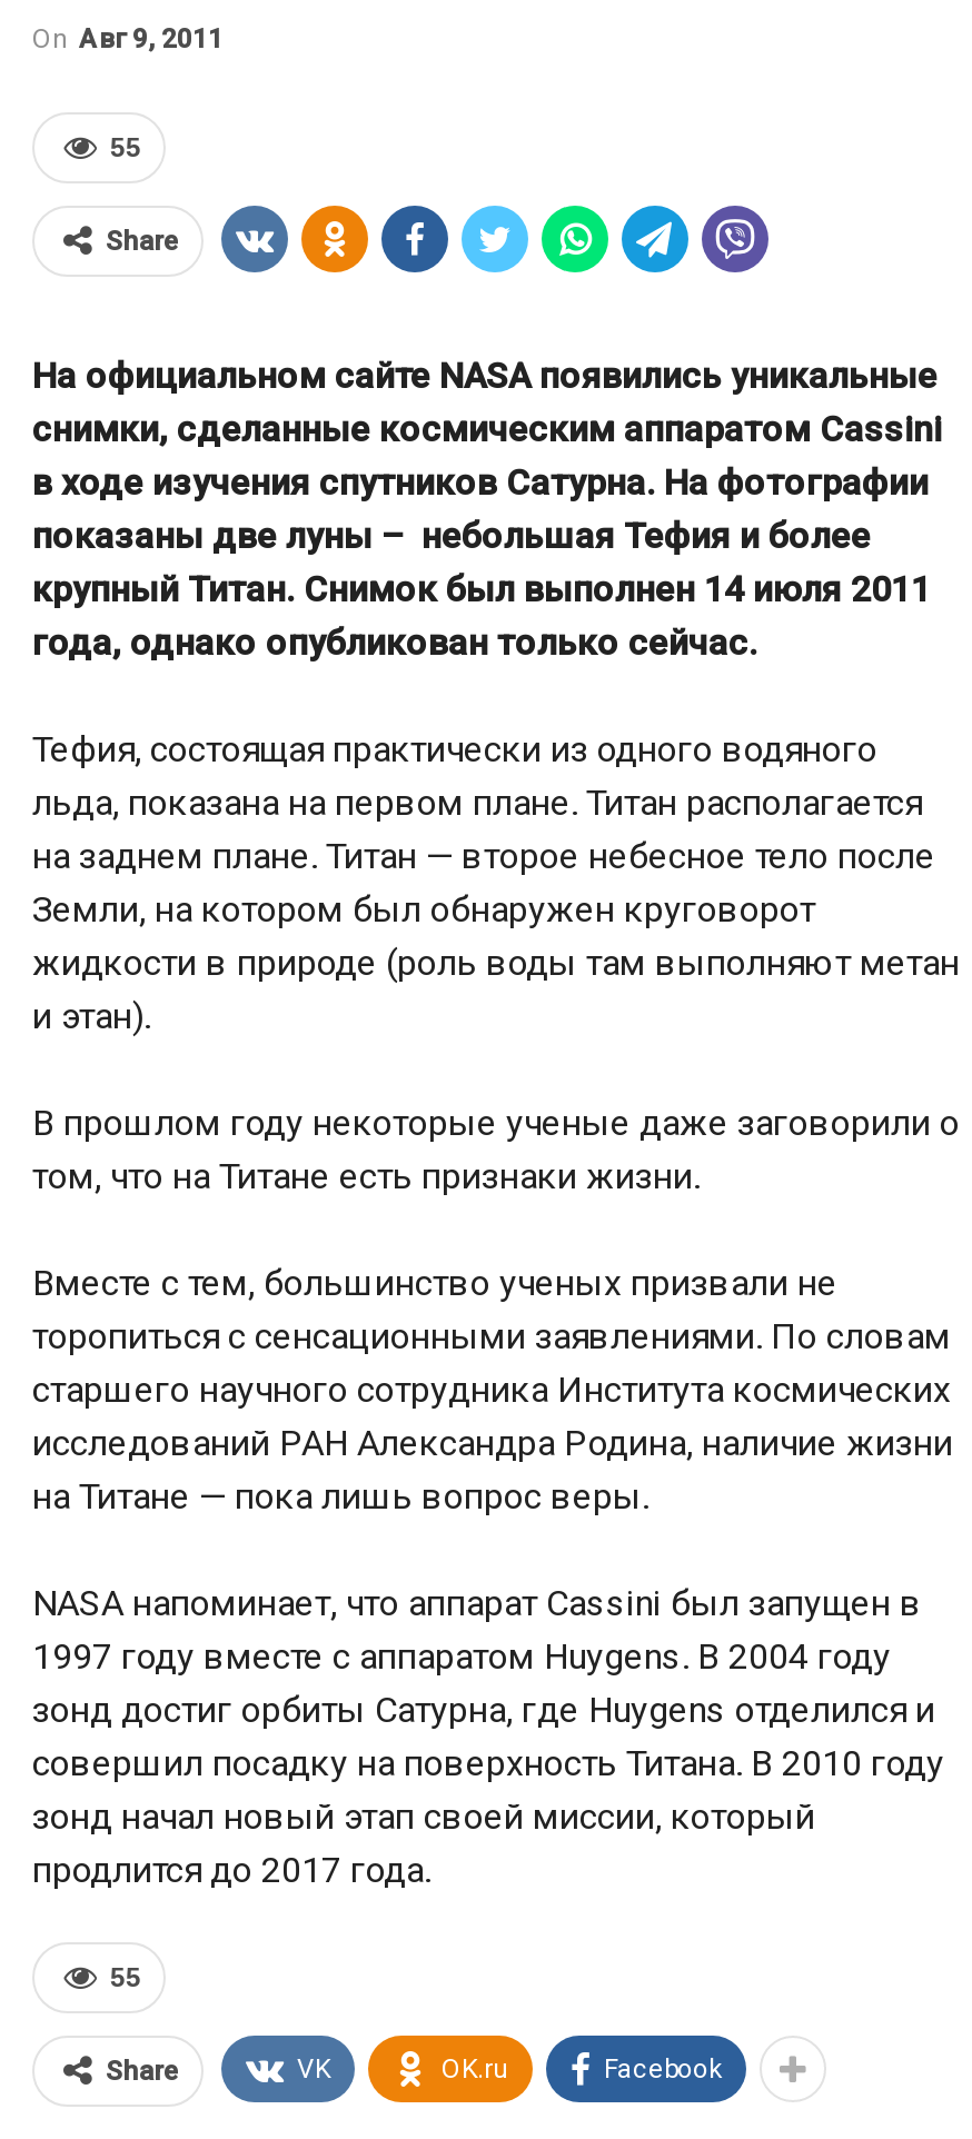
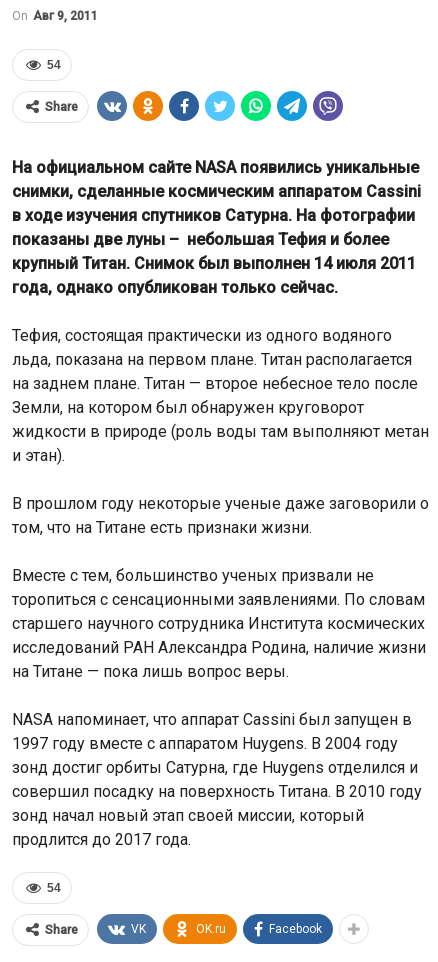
[110,132,141,163] 55 -> [47,58,61,72] 54
[110,1962,141,1993] 55 -> [47,881,61,895] 54

